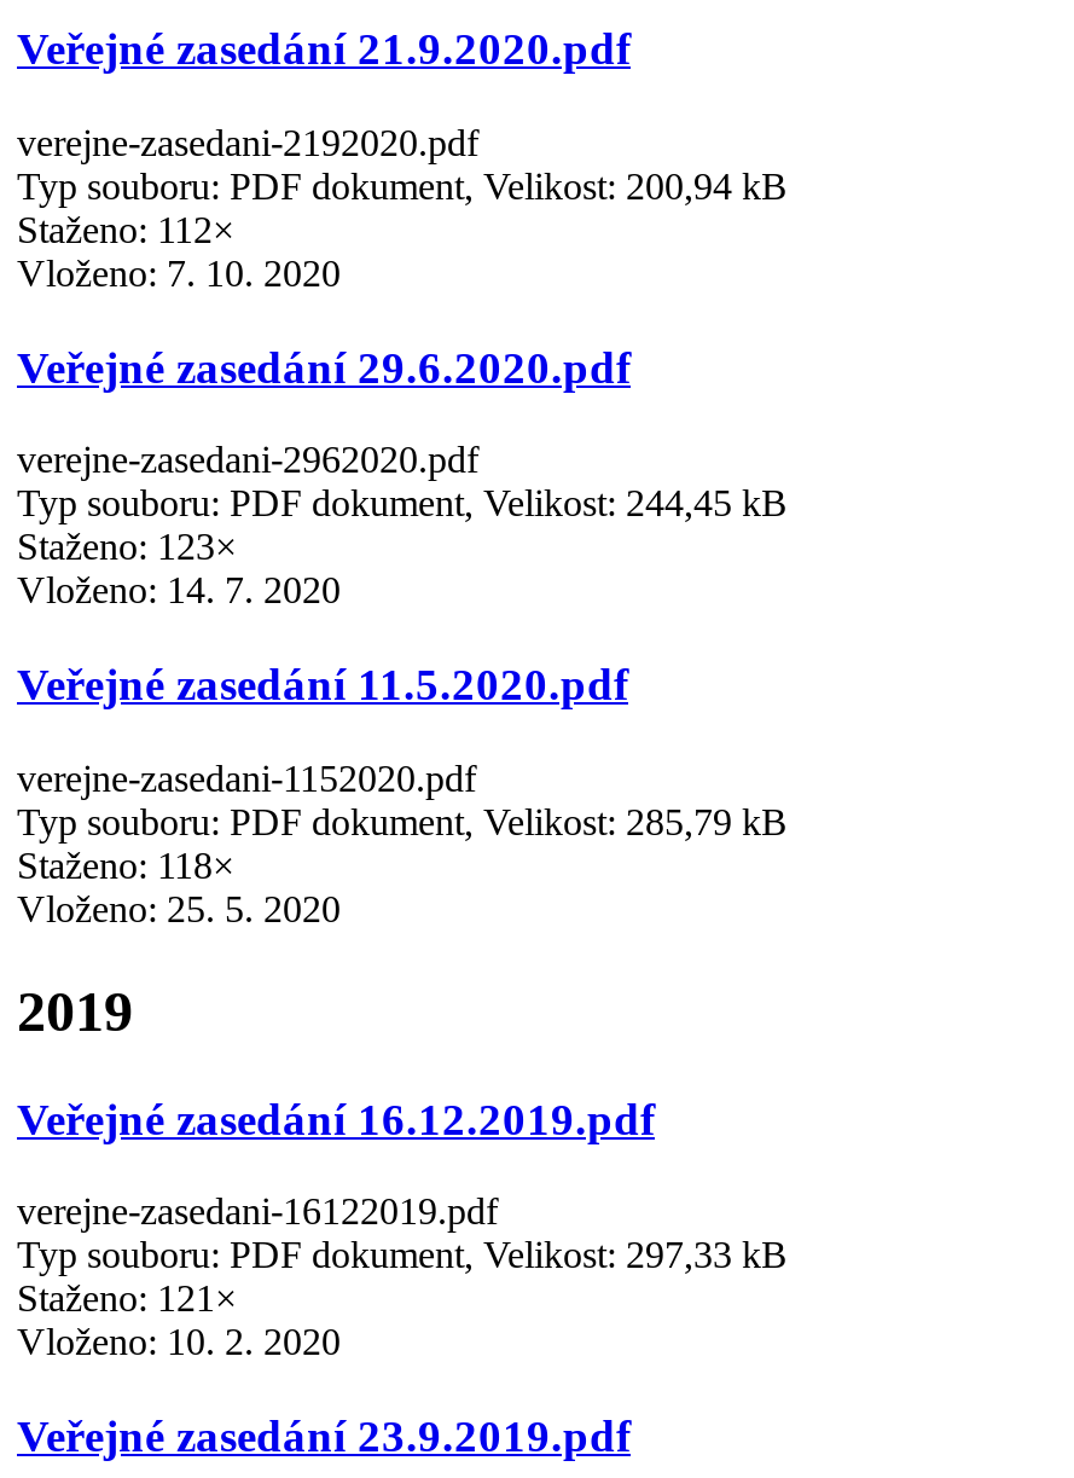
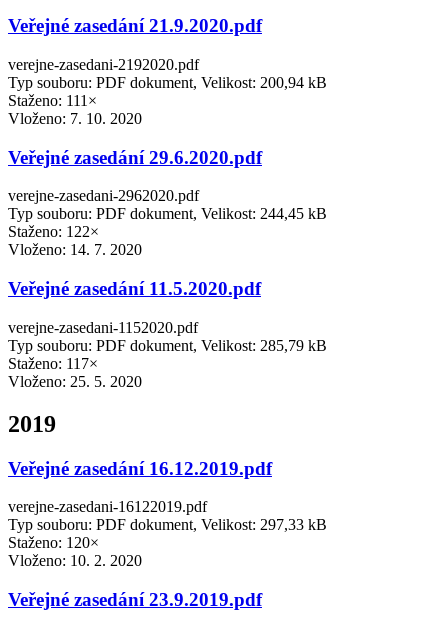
[17,209,234,250] Staženo: 112× -> [8,92,97,109] Staženo: 111×
[17,527,237,568] Staženo: 123× -> [8,223,99,240] Staženo: 122×
[17,844,234,885] Staženo: 118× -> [8,355,98,372] Staženo: 117×
[17,1278,237,1319] Staženo: 121× -> [8,534,99,551] Staženo: 120×

